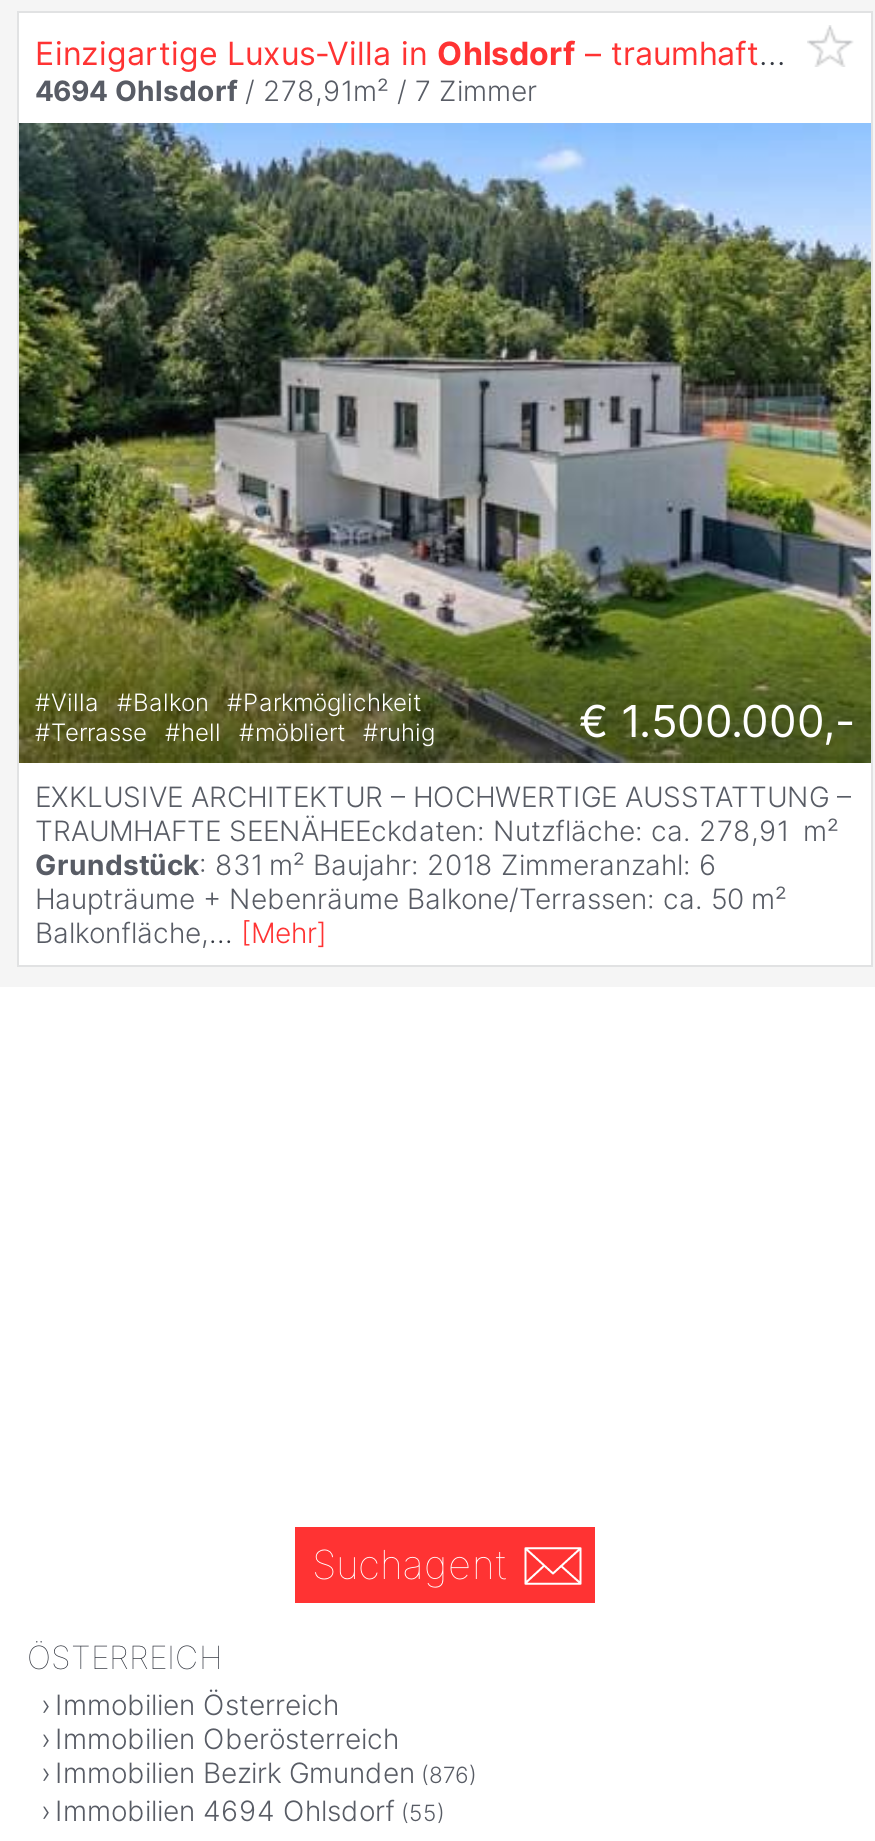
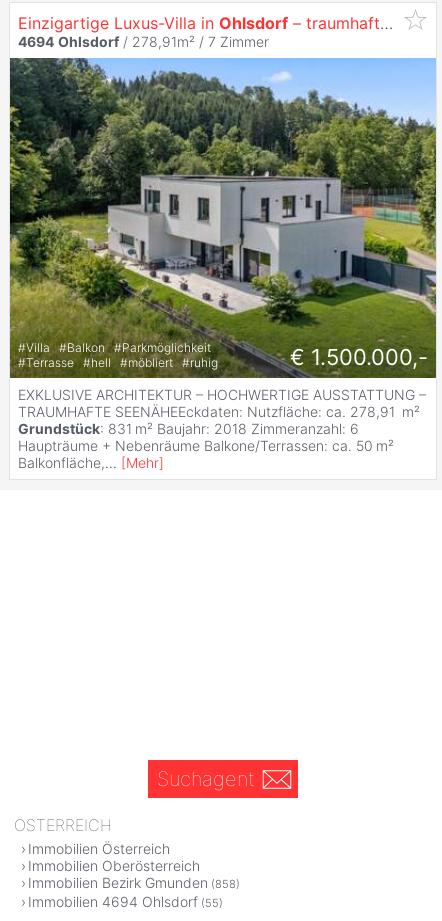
[55,1754,477,1788] Immobilien Bezirk Gmunden (876) -> [28,874,240,891] Immobilien Bezirk Gmunden (858)

